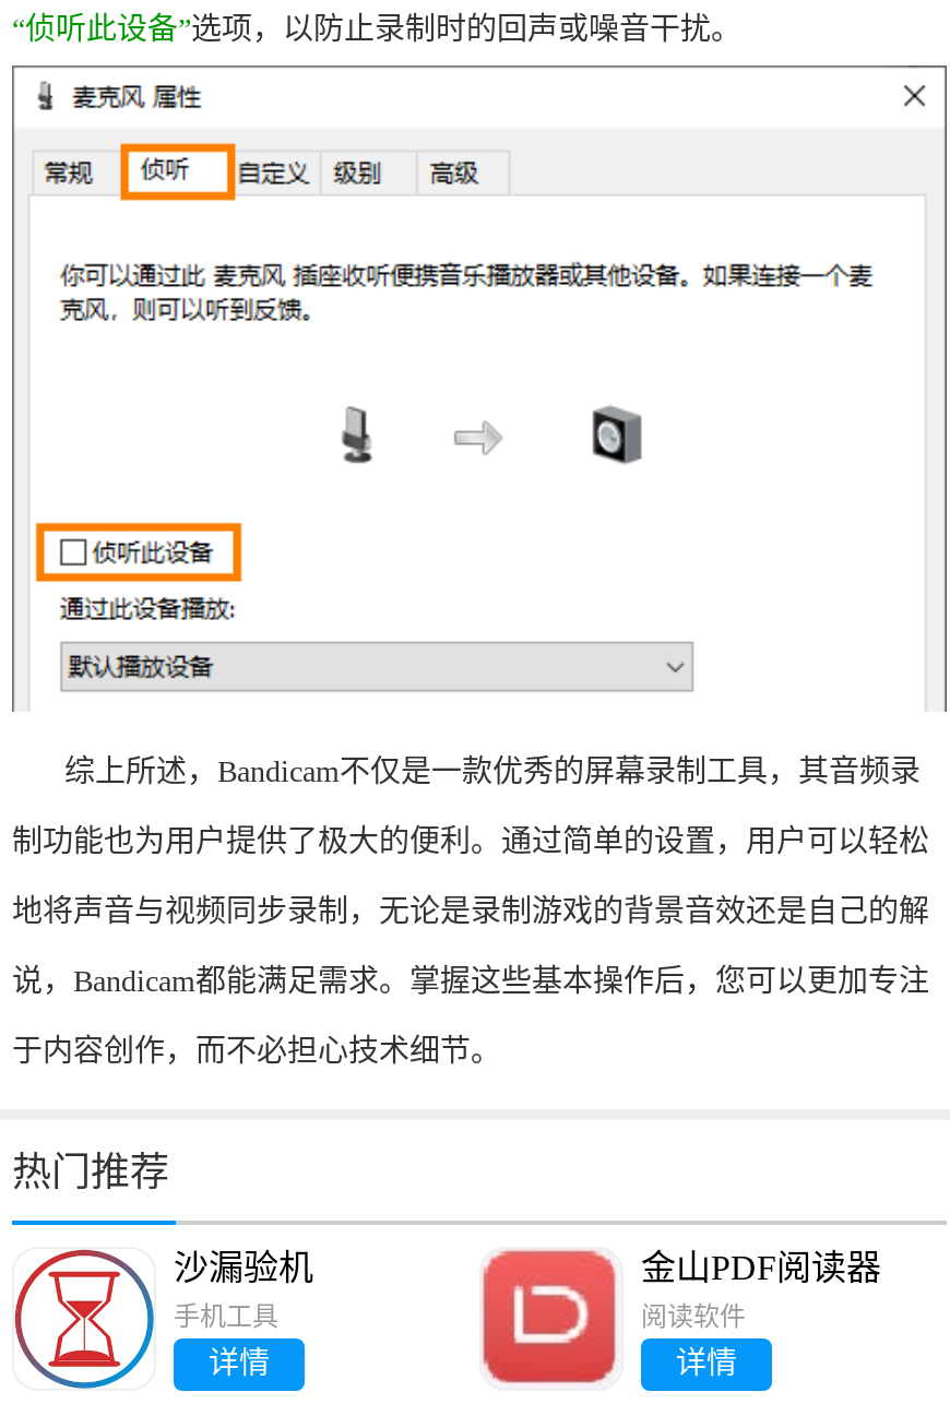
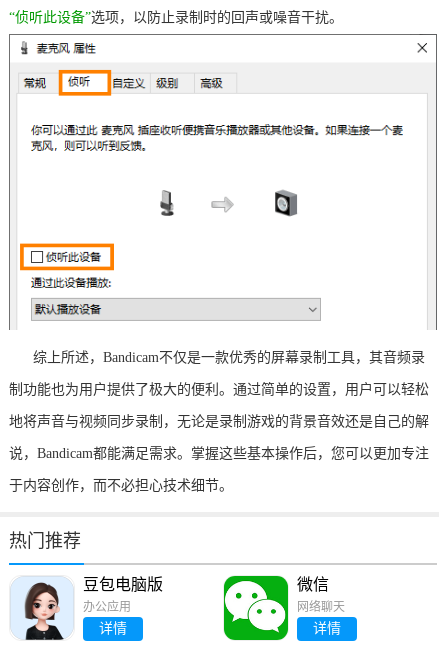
[12,1247,313,1391] [image] | 沙漏验机 | 手机工具 -> [10,576,163,641] [image] | 豆包电脑版 | 办公应用
[482,1249,881,1389] [image] | 金山PDF阅读器 | 阅读软件 -> [223,575,345,641] [image] | 微信 | 网络聊天

